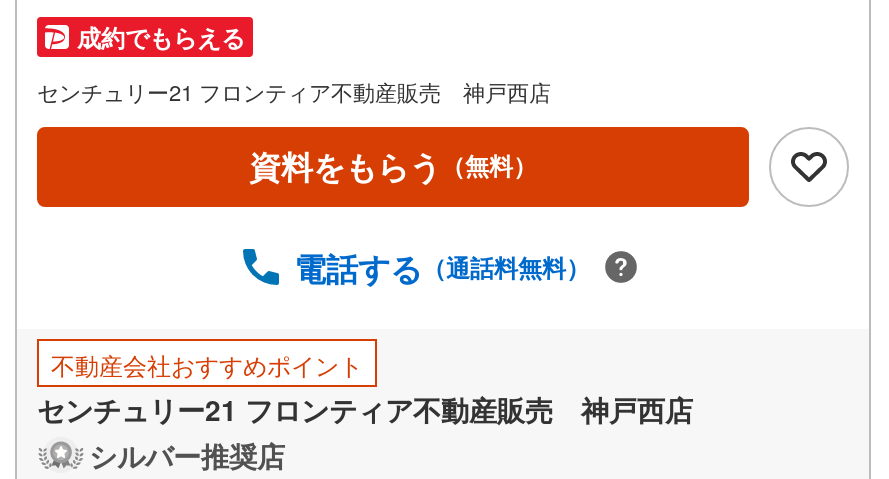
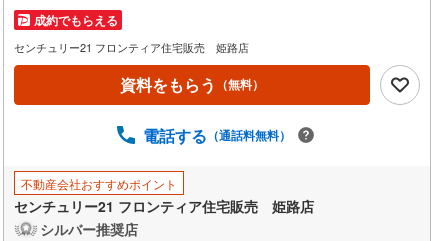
[37,75,551,107] センチュリー21 フロンティア不動産販売 神戸西店 -> [14,39,249,55] センチュリー21 フロンティア住宅販売 姫路店
[37,389,693,429] センチュリー21 フロンティア不動産販売 神戸西店 -> [14,196,314,216] センチュリー21 フロンティア住宅販売 姫路店

